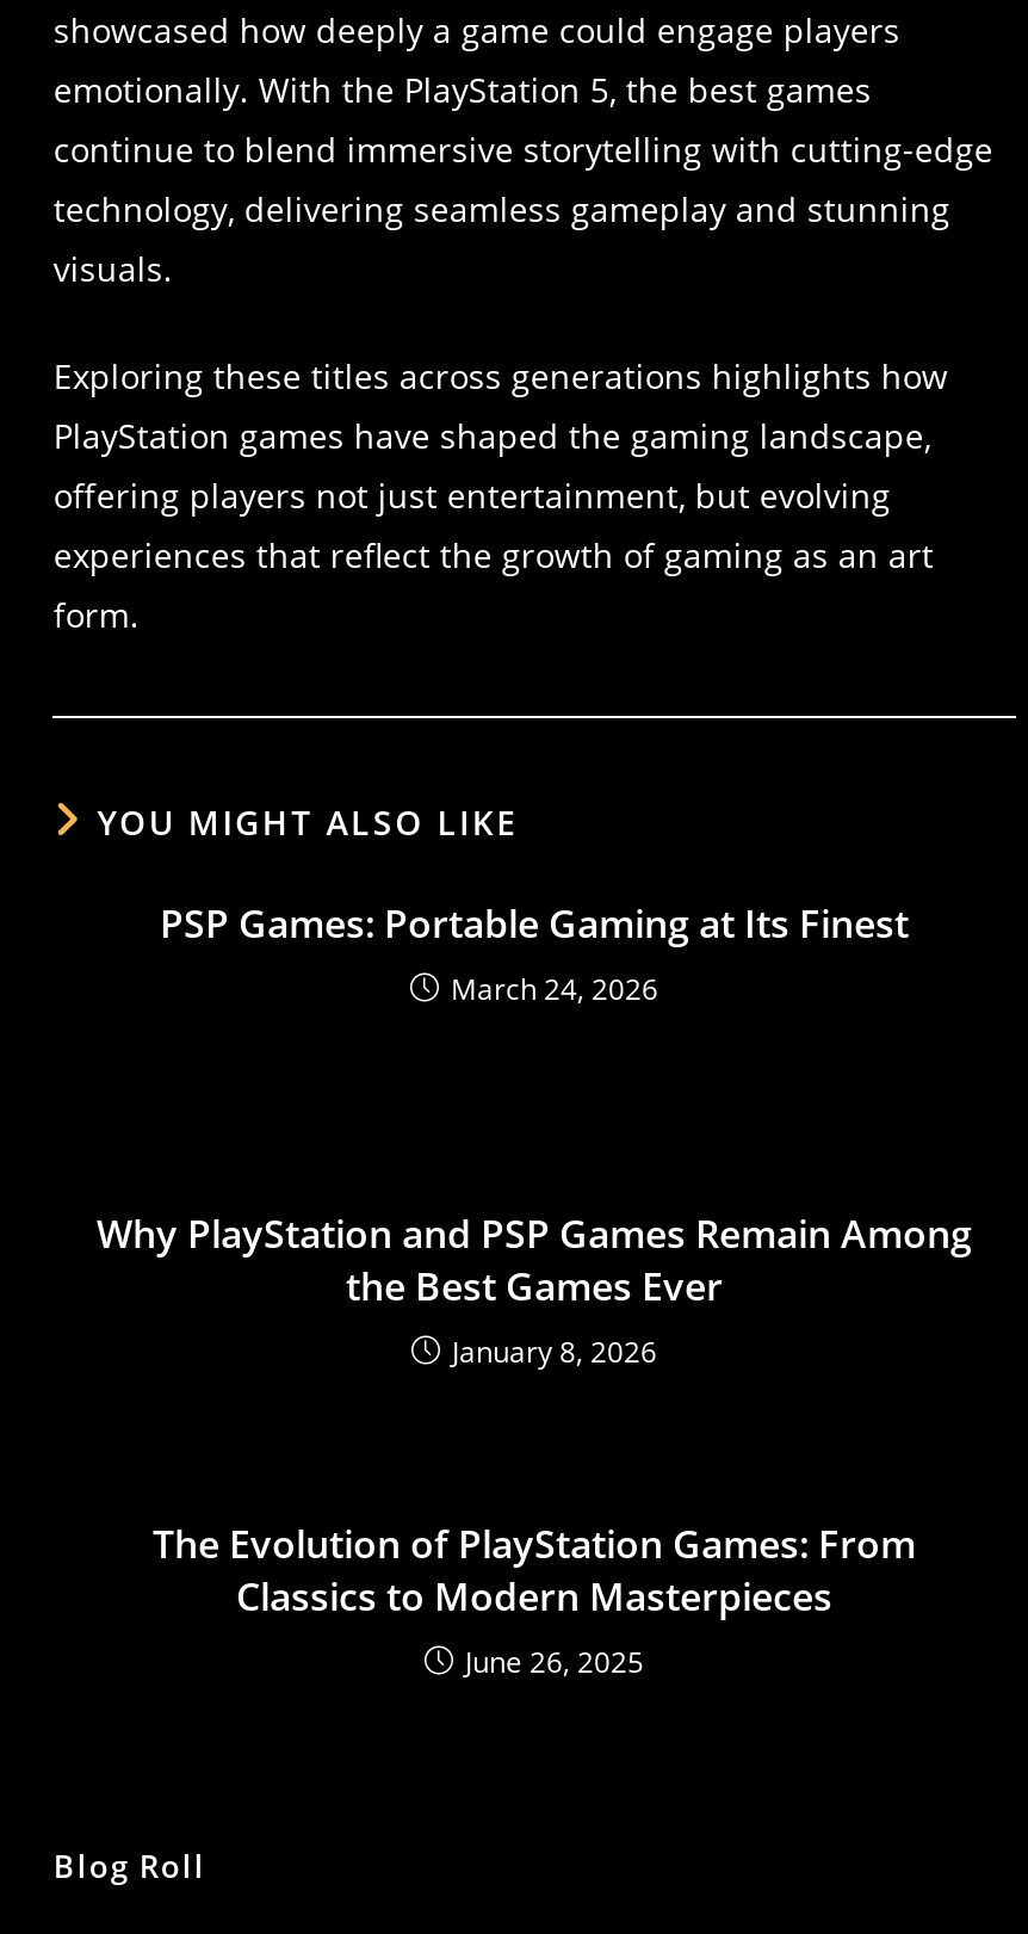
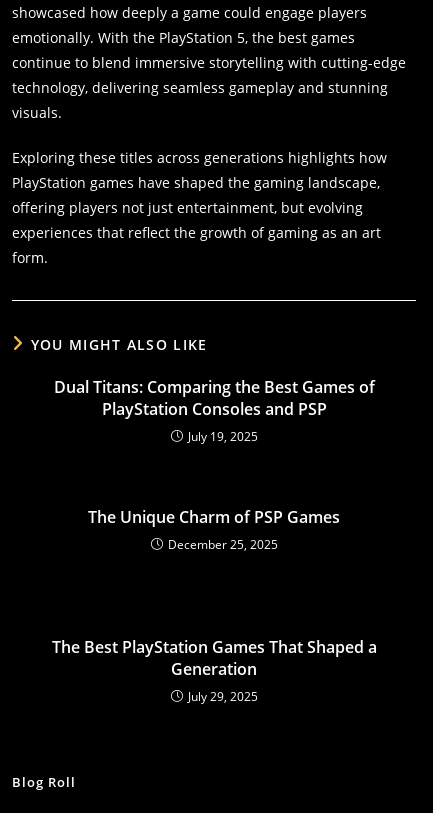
[160,897,909,1009] PSP Games: Portable Gaming at Its Finest | March 24, 2026 -> [53,376,374,445] Dual Titans: Comparing the Best Games of | PlayStation Consoles and PSP | July 19, 2025
[97,1207,972,1372] Why PlayStation and PSP Games Remain Among | the Best Games Ever | January 8, 2026 -> [88,506,340,553] The Unique Charm of PSP Games | December 25, 2025
[153,1518,916,1682] The Evolution of PlayStation Games: From | Classics to Modern Masterpieces | June 26, 2025 -> [51,636,376,705] The Best PlayStation Games That Shaped a | Generation | July 29, 2025

